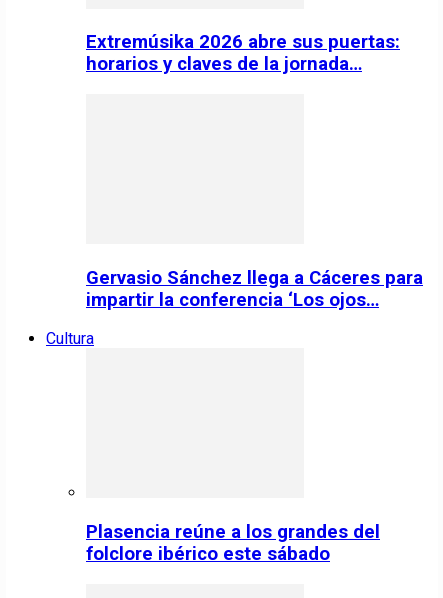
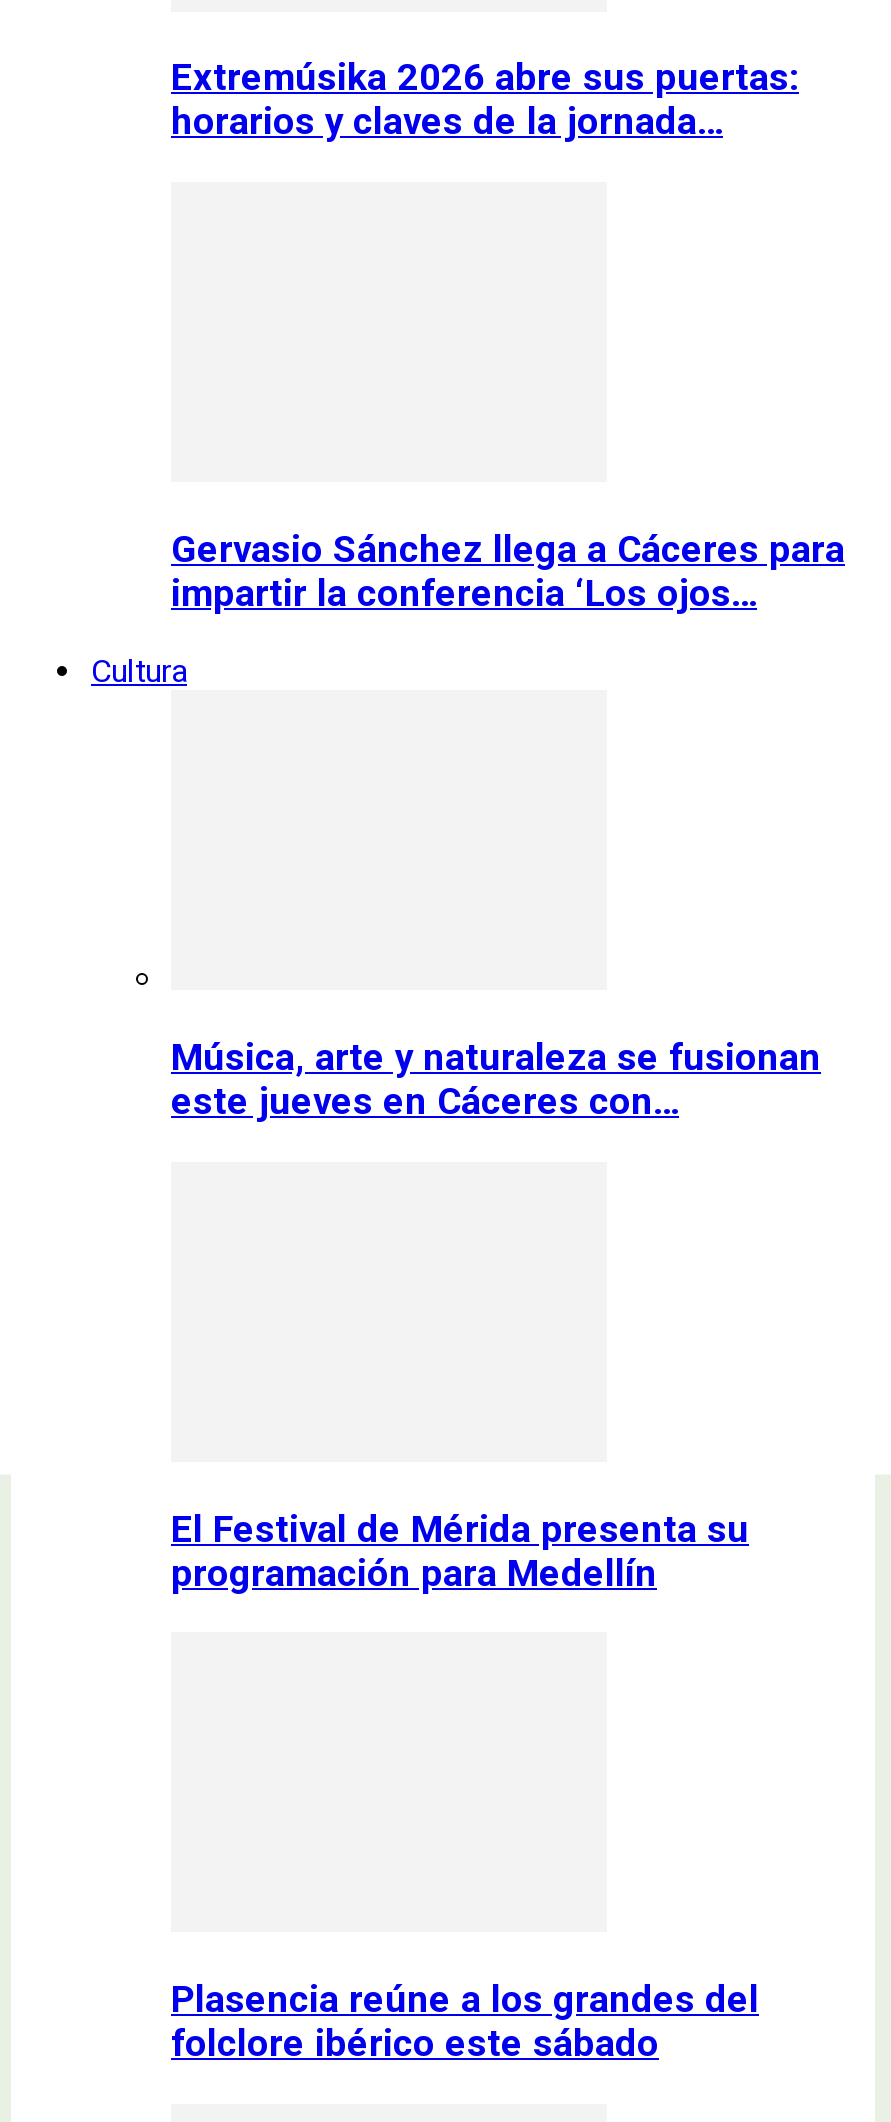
none -> [171,1036,821,1124] Música, arte y naturaleza se fusionan | este jueves en Cáceres con…
none -> [171,1507,749,1595] El Festival de Mérida presenta su | programación para Medellín

